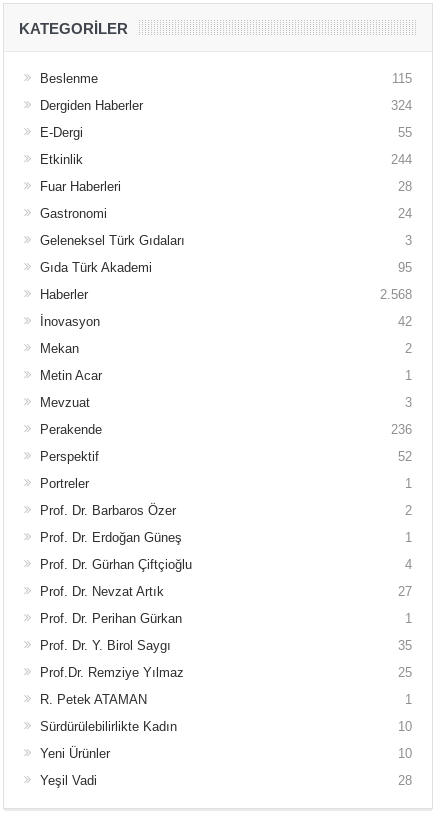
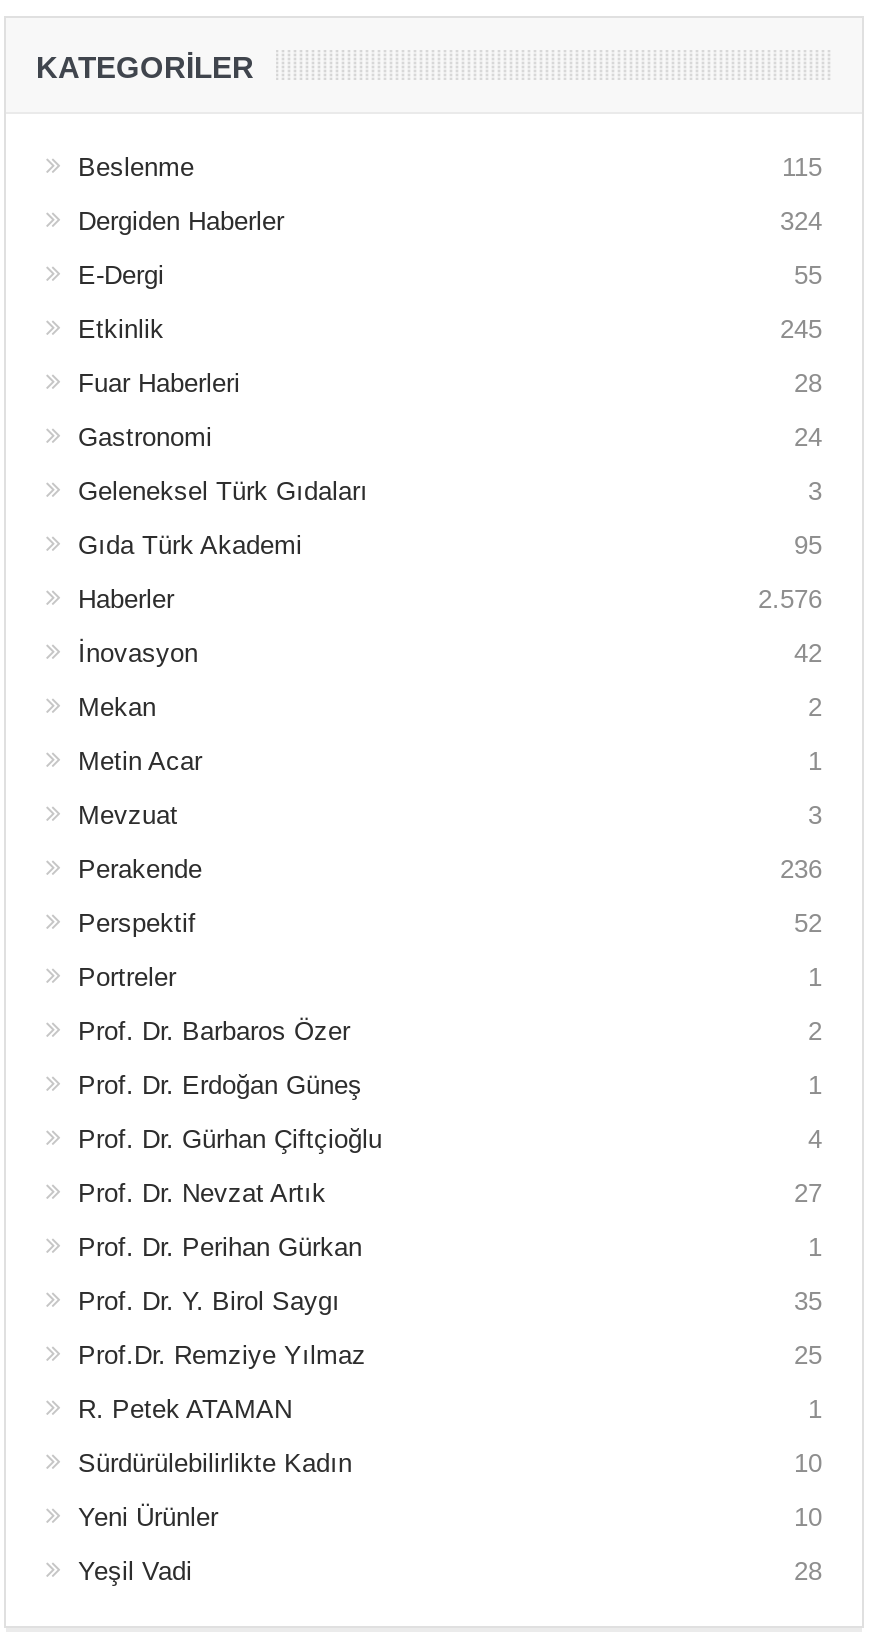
[391,152,412,167] 244 -> [780,314,822,344] 245
[380,287,412,302] 2.568 -> [758,584,822,614] 2.576

